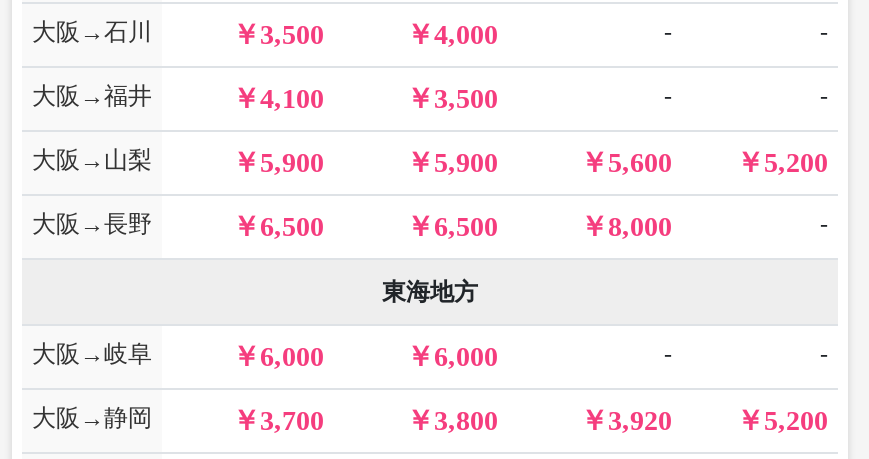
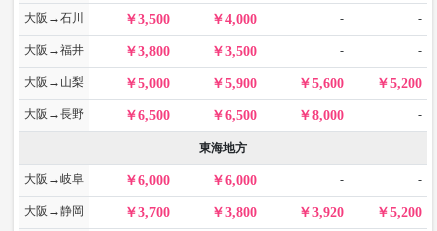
[260,84,324,114] 4,100 -> [138,44,170,59] 3,800
[260,148,324,178] 5,900 -> [138,76,170,91] 5,000

